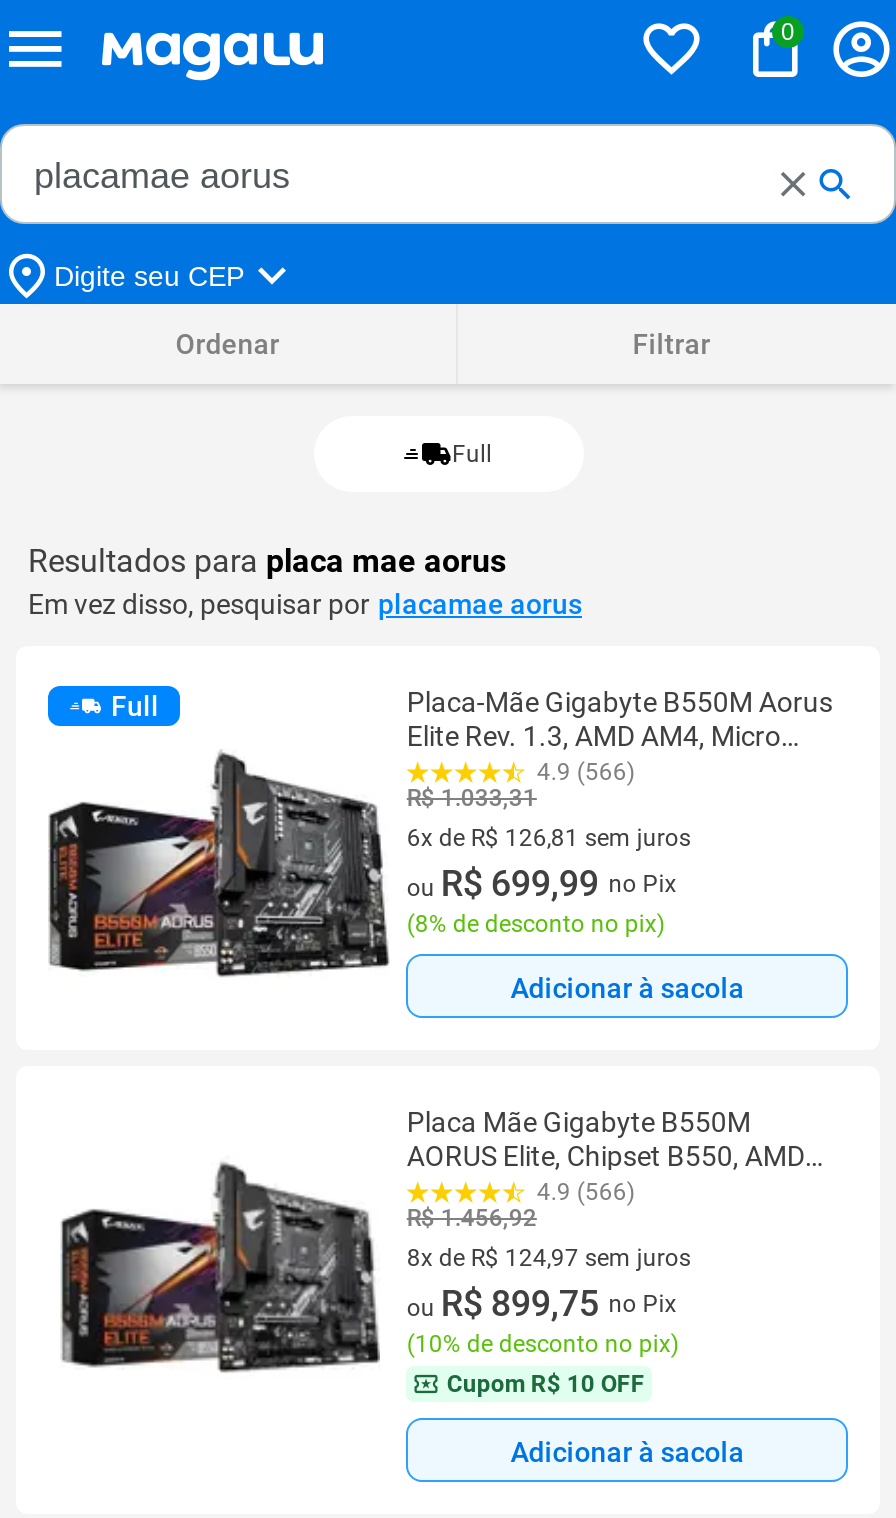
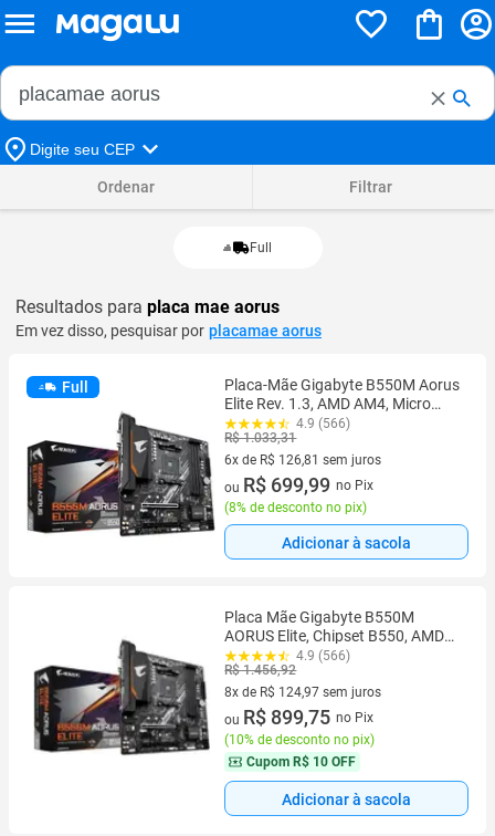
[781,18,795,46] 0 -> none

